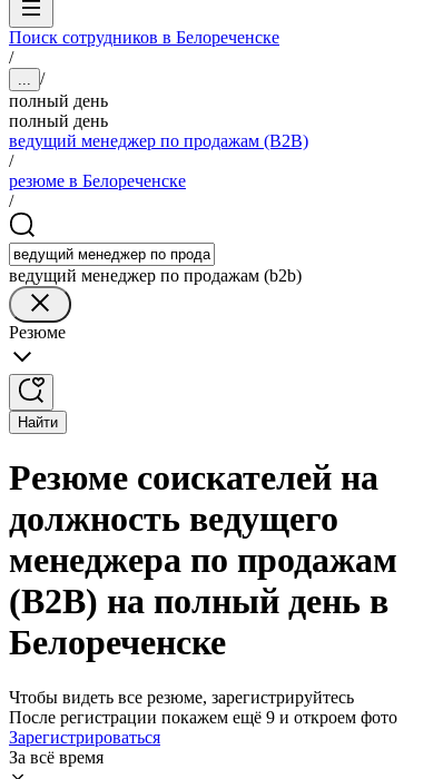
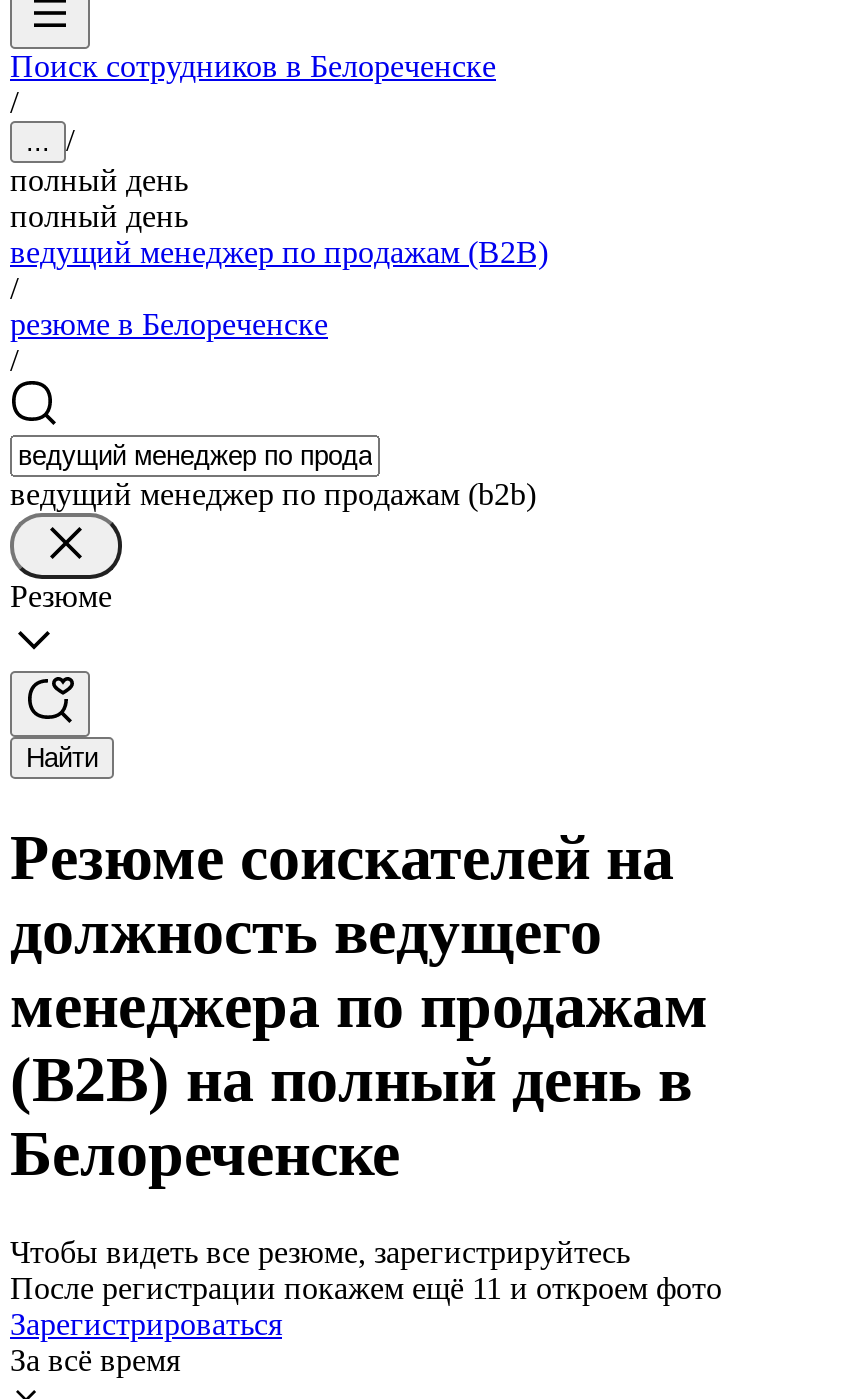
[9,708,397,727] После регистрации покажем ещё 9 и откроем фото -> [10,1271,722,1305] После регистрации покажем ещё 11 и откроем фото

